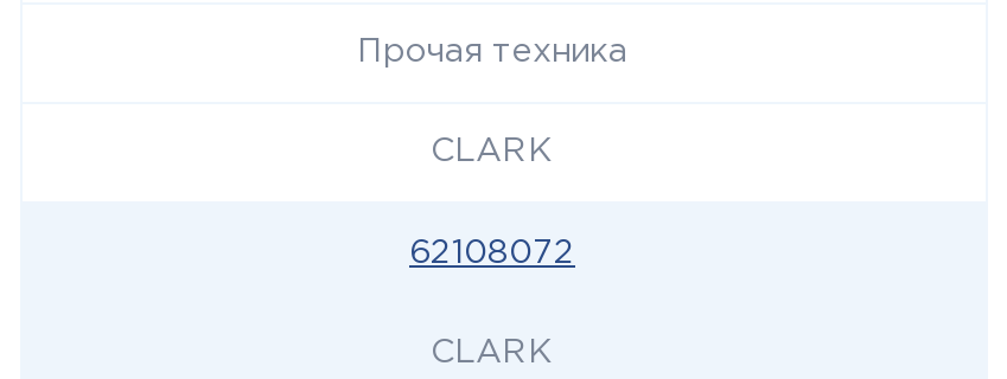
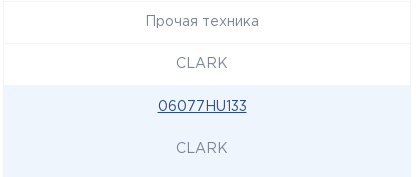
[409,239,575,268] 62108072 -> [157,101,246,113] 06077HU133

